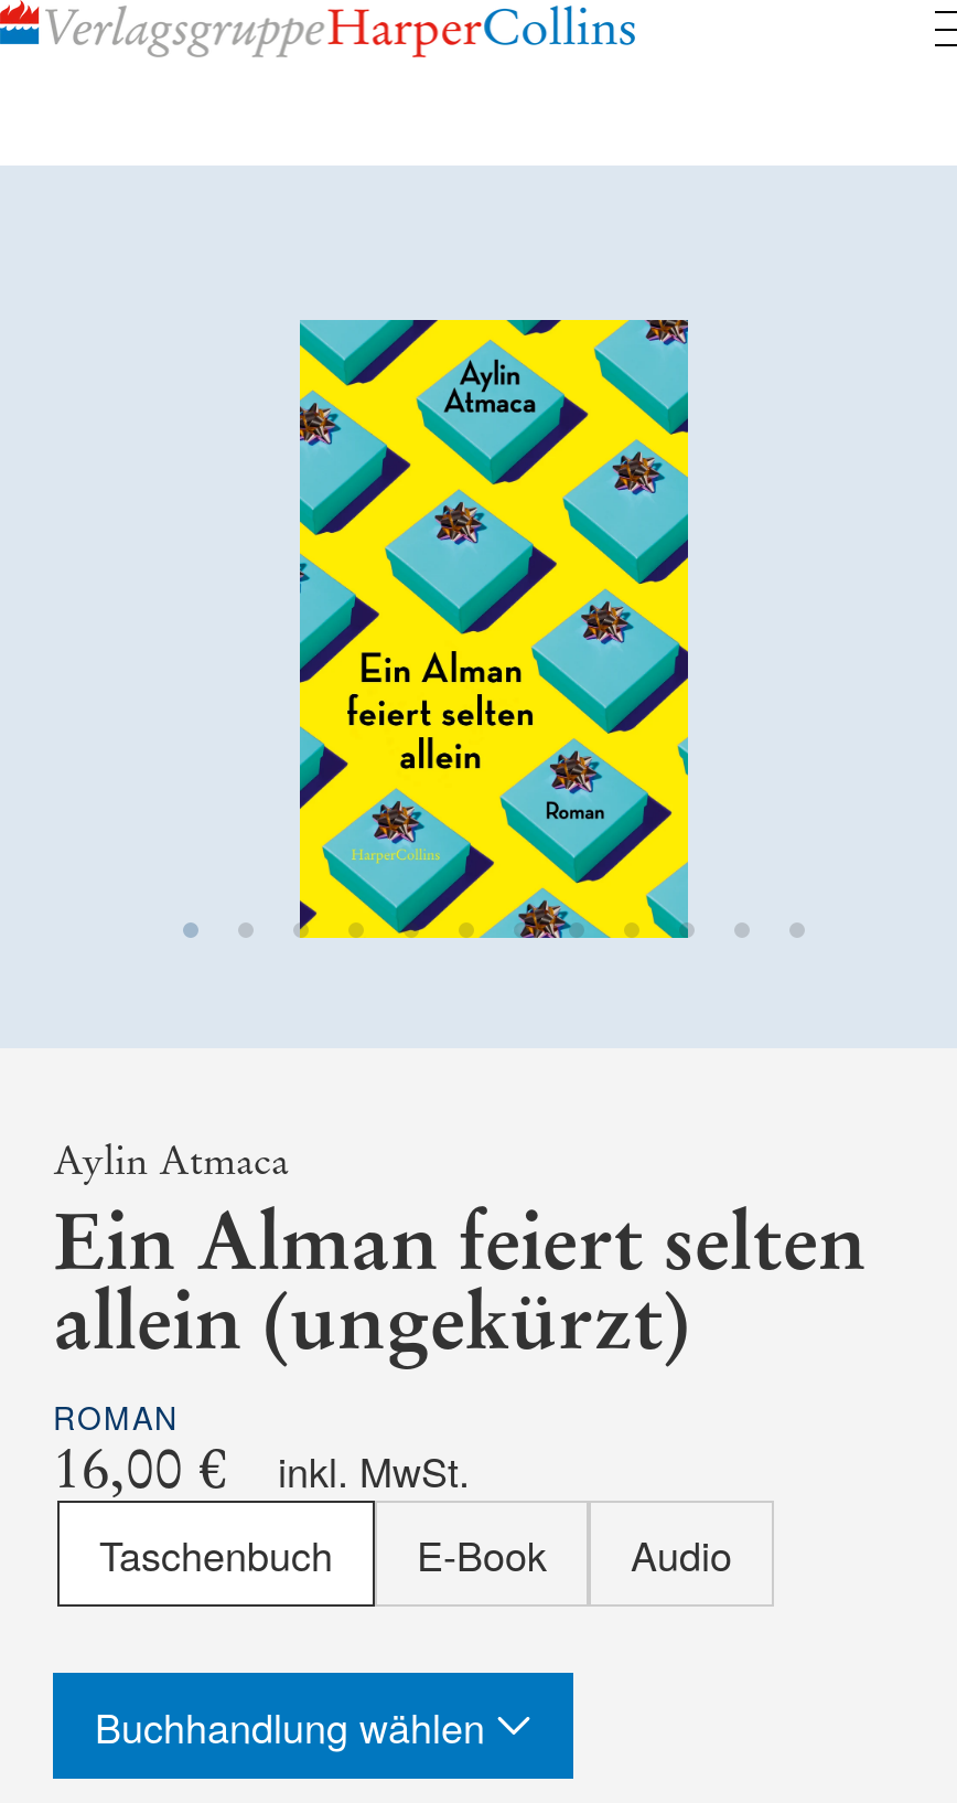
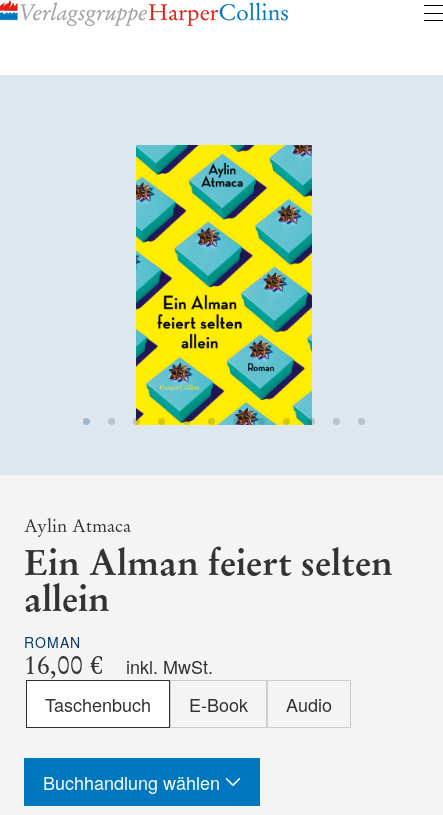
[53,1271,690,1371] allein (ungekürzt) -> [24,576,110,621] allein

